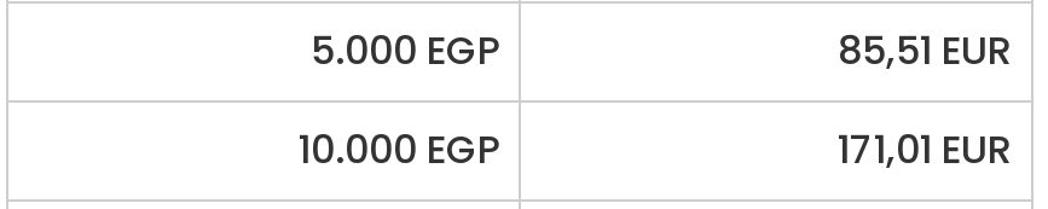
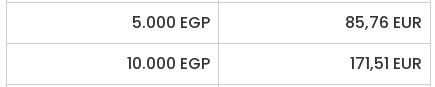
[838,23,1012,79] 85,51 EUR -> [345,11,422,34] 85,76 EUR
[838,122,1012,178] 171,01 EUR -> [350,52,422,75] 171,51 EUR

